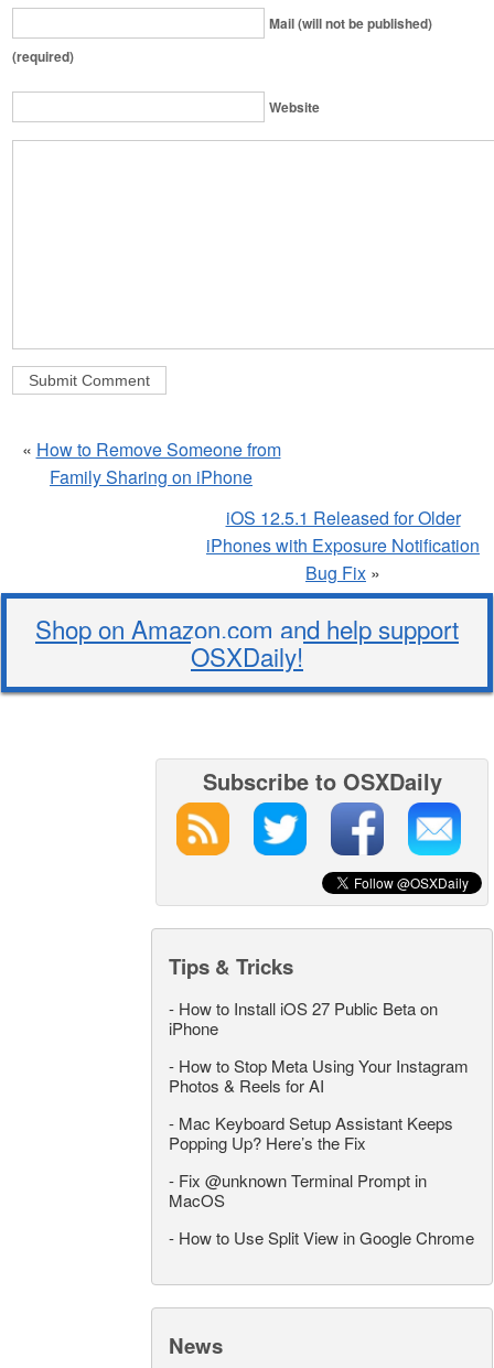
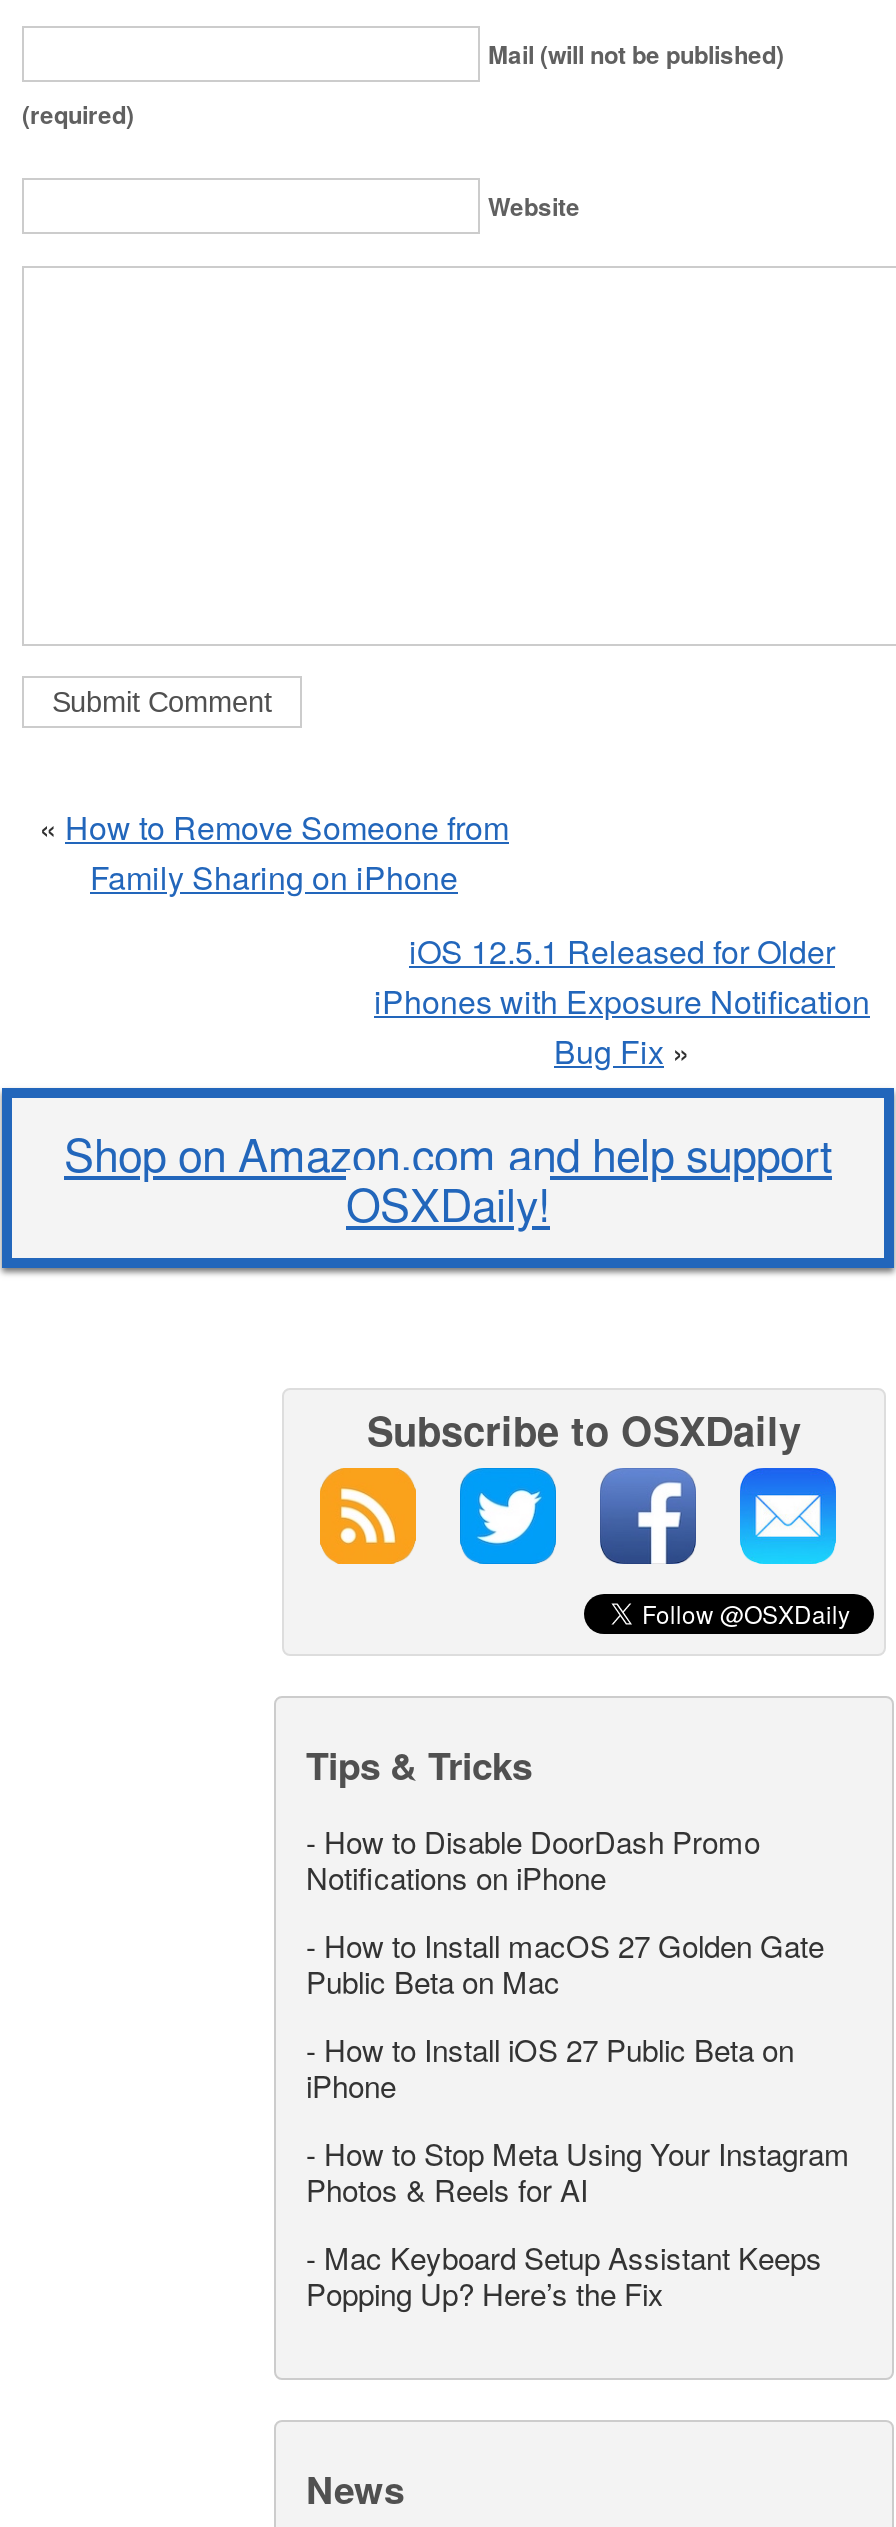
none -> [306,1821,824,2003] - How to Disable DoorDash Promo | Notifications on iPhone | - How to Install macOS 27 Golden Gate | Public Beta on Mac
moved [169,996,469,1154] -> [306,2029,850,2315]: - How to Install iOS 27 Public Beta on | iPhone | - How to Stop Meta Using Your Instagram | Photos & Reels for AI | - Mac Keyboard Setup Assistant Keeps | Popping Up? Here’s the Fix
[169,1168,474,1249] - Fix @unknown Terminal Prompt in | MacOS | - How to Use Split View in Google Chrome -> none

